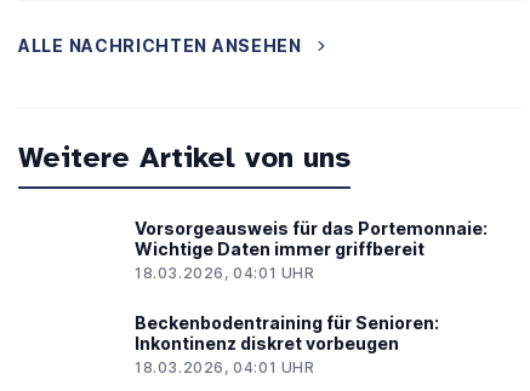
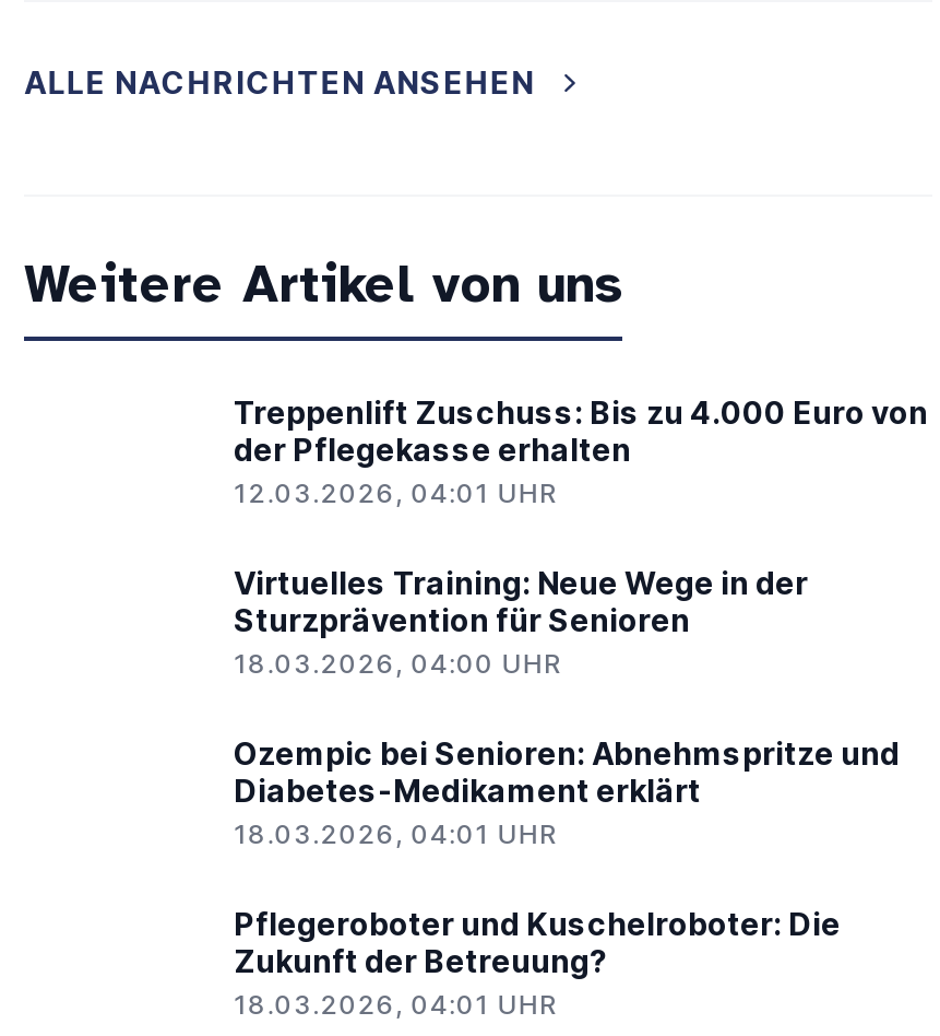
[135,218,488,260] Vorsorgeausweis für das Portemonnaie: | Wichtige Daten immer griffbereit -> [234,394,928,810] Treppenlift Zuschuss: Bis zu 4.000 Euro von | der Pflegekasse erhalten | 12.03.2026, 04:01 UHR | Virtuelles Training: Neue Wege in der | Sturzprävention für Senioren | 18.03.2026, 04:00 UHR | Ozempic bei Senioren: Abnehmspritze und | Diabetes-Medikament erklärt
[135,313,439,354] Beckenbodentraining für Senioren: | Inkontinenz diskret vorbeugen -> [234,906,841,980] Pflegeroboter und Kuschelroboter: Die | Zukunft der Betreuung?

